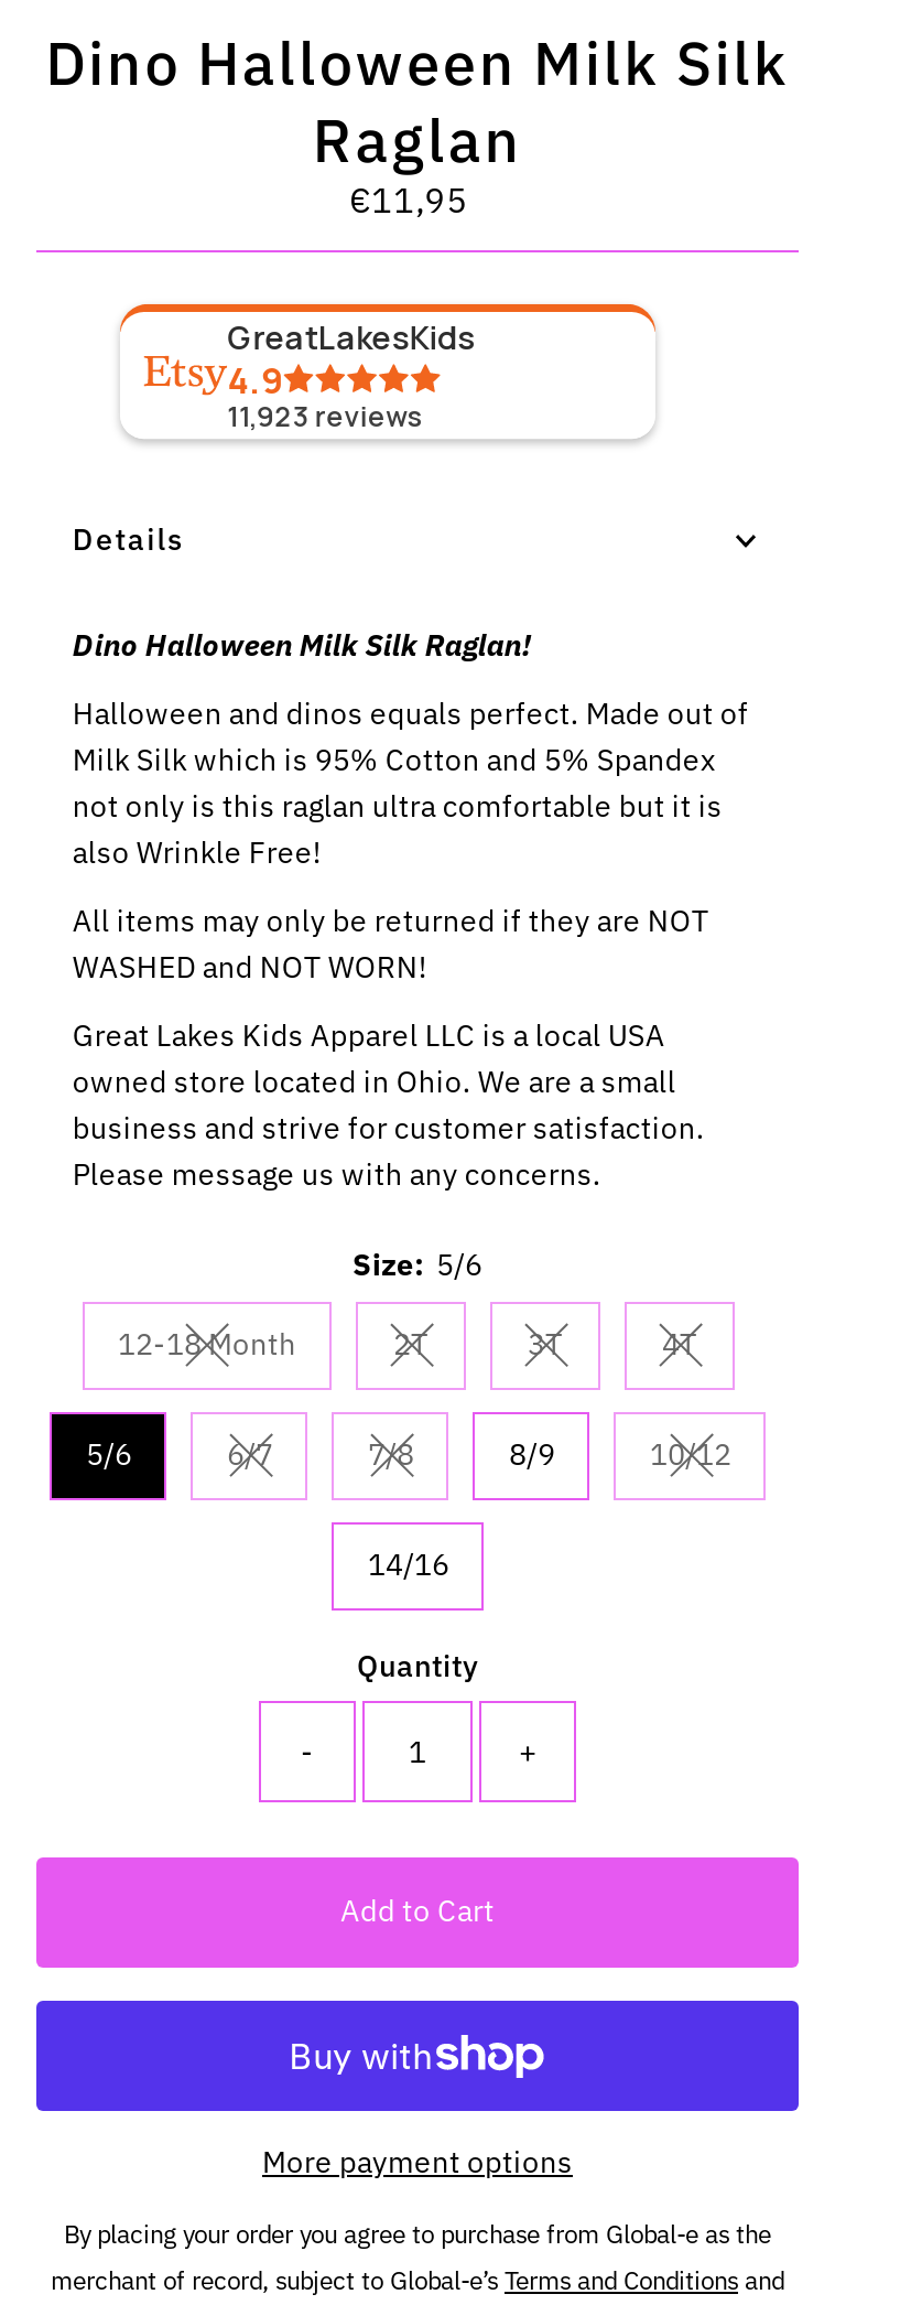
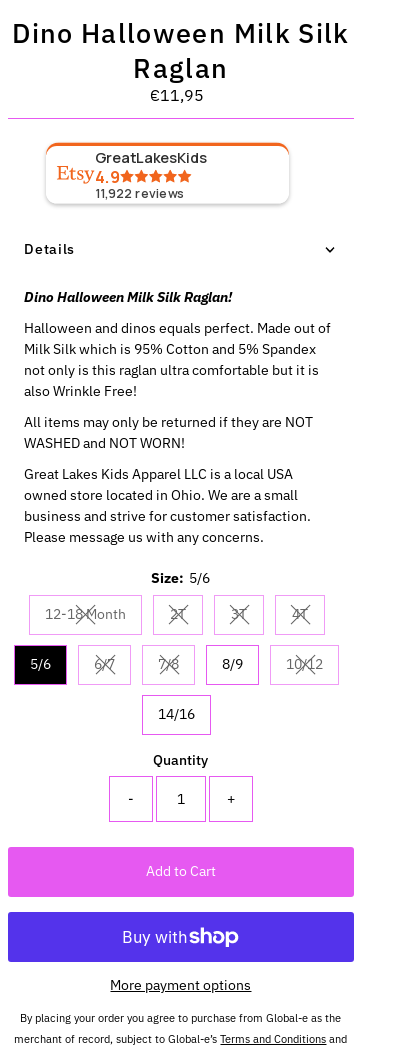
[227,396,423,434] 11,923 reviews -> [95,184,185,201] 11,922 reviews

